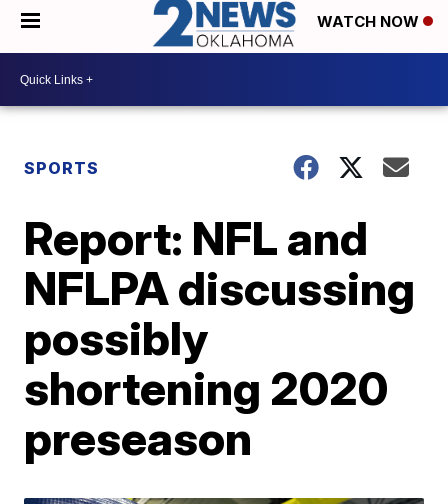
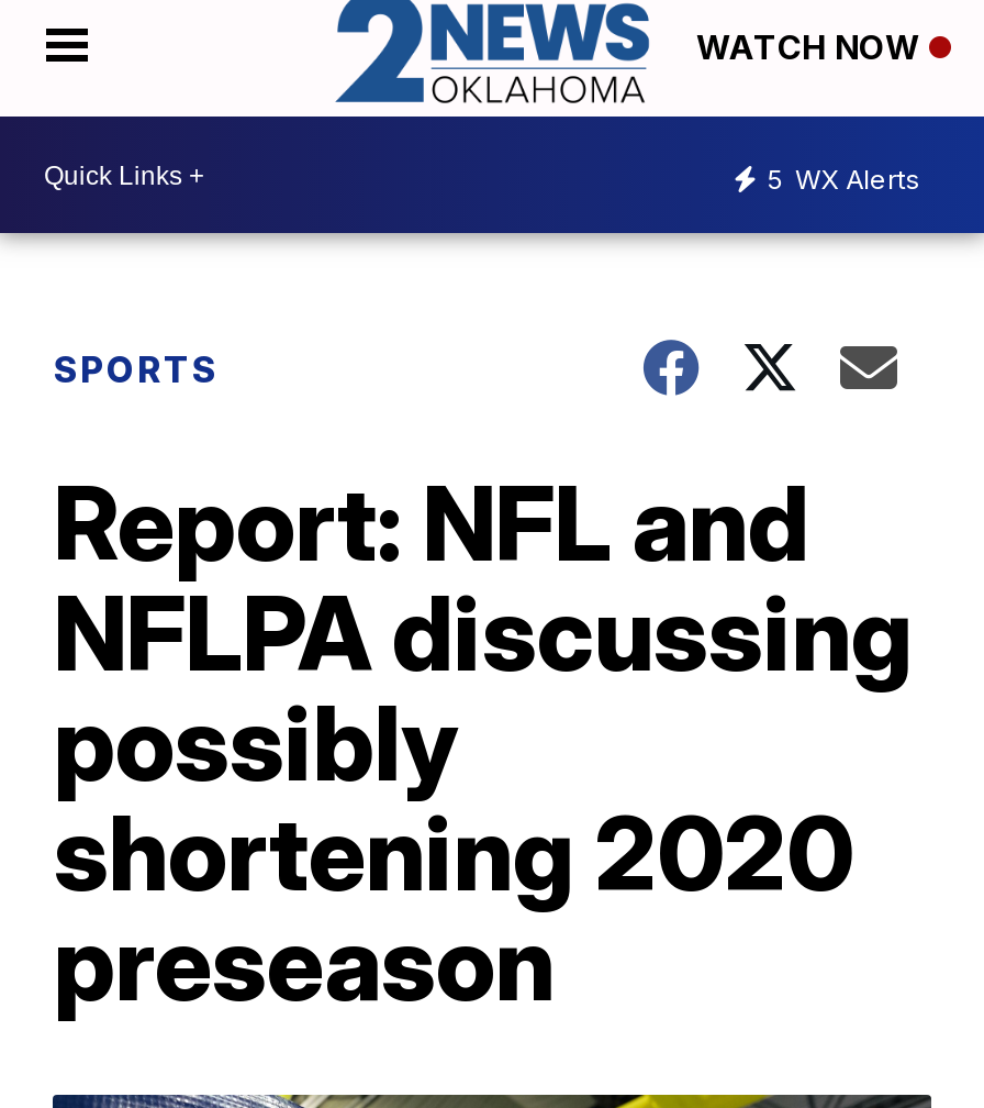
none -> [767,162,920,195] 5 WX Alerts

